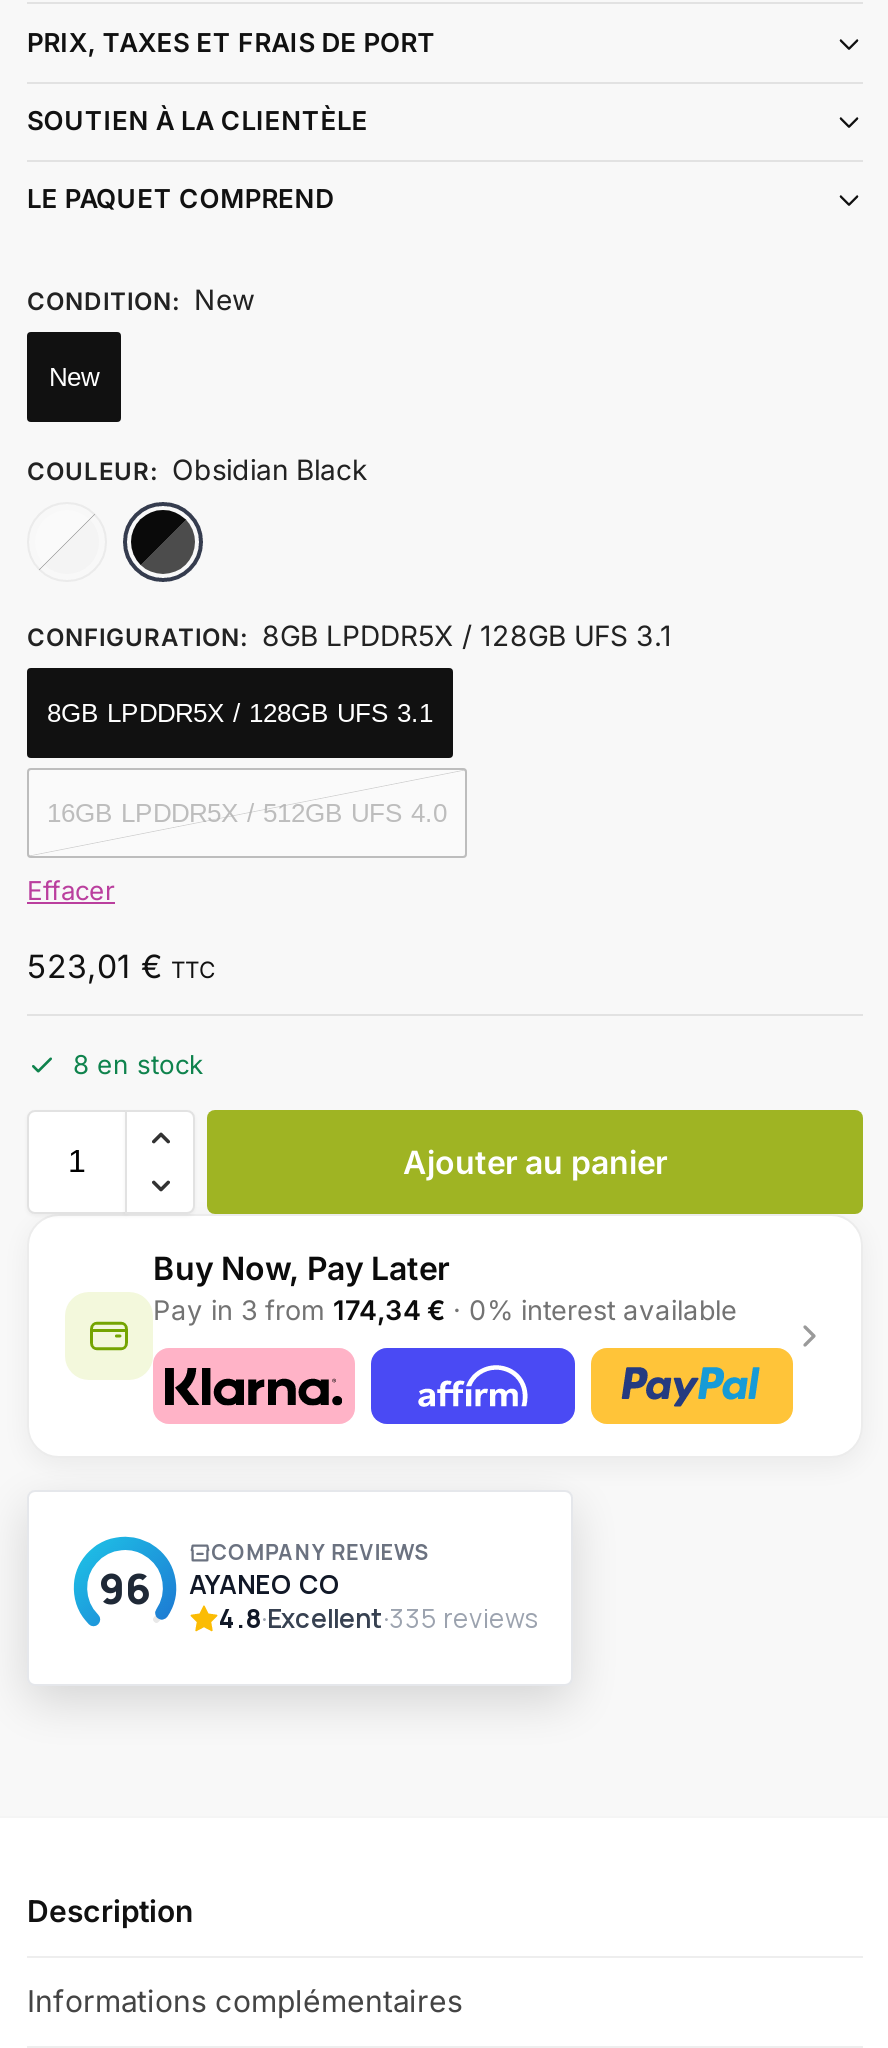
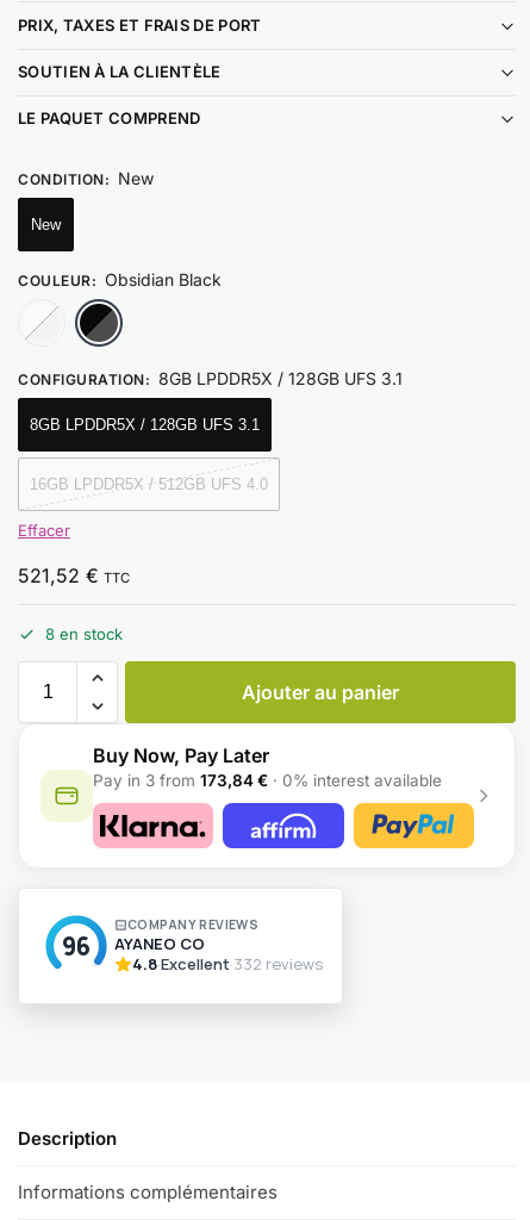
[27,946,215,986] 523,01 € TTC -> [18,564,130,587] 521,52 € TTC
[153,1294,737,1326] Pay in 3 from 174,34 €· 0% interest available -> [93,771,442,790] Pay in 3 from 173,84 €· 0% interest available

